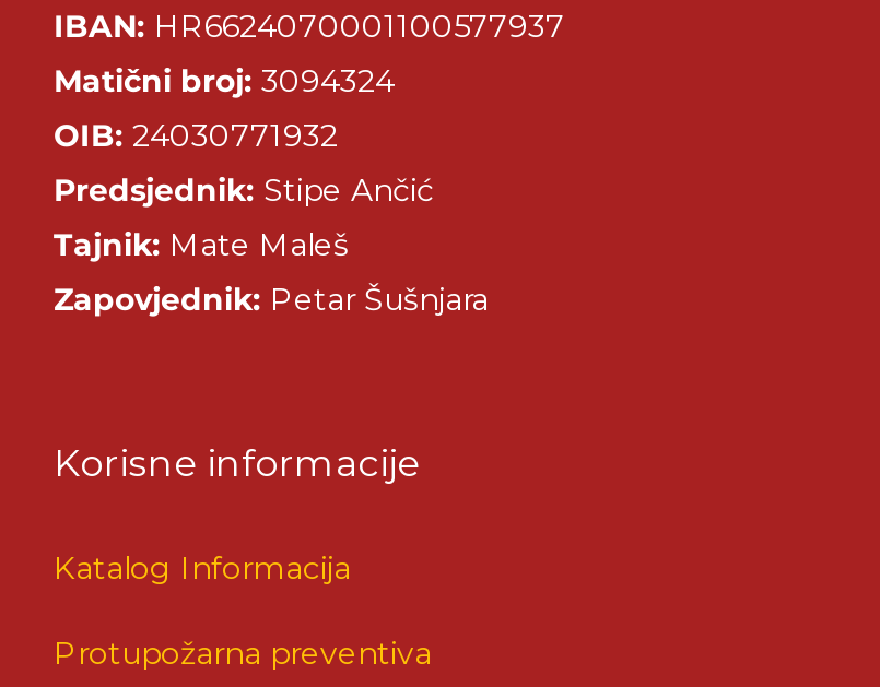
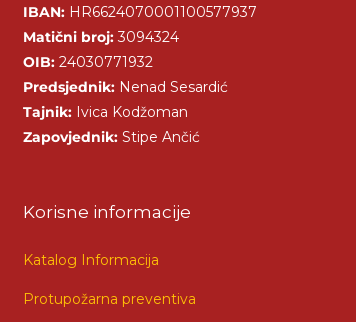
[54,171,434,211] Predsjednik: Stipe Ančić -> [23,78,228,96] Predsjednik: Nenad Sesardić
[54,226,349,265] Tajnik: Mate Maleš -> [23,103,188,121] Tajnik: Ivica Kodžoman
[54,280,489,320] Zapovjednik: Petar Šušnjara -> [23,128,200,146] Zapovjednik: Stipe Ančić

